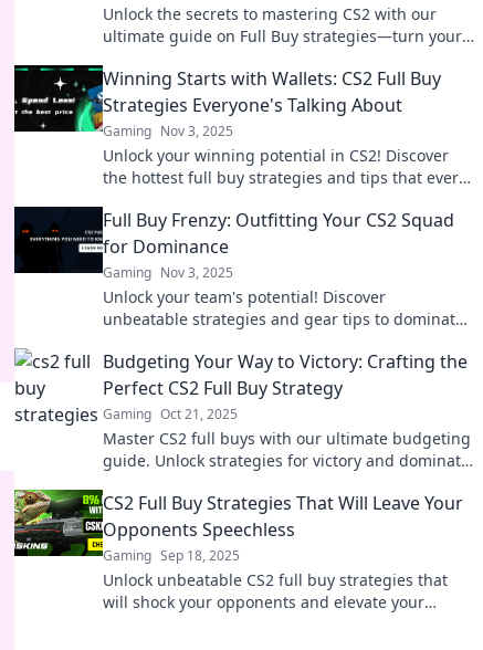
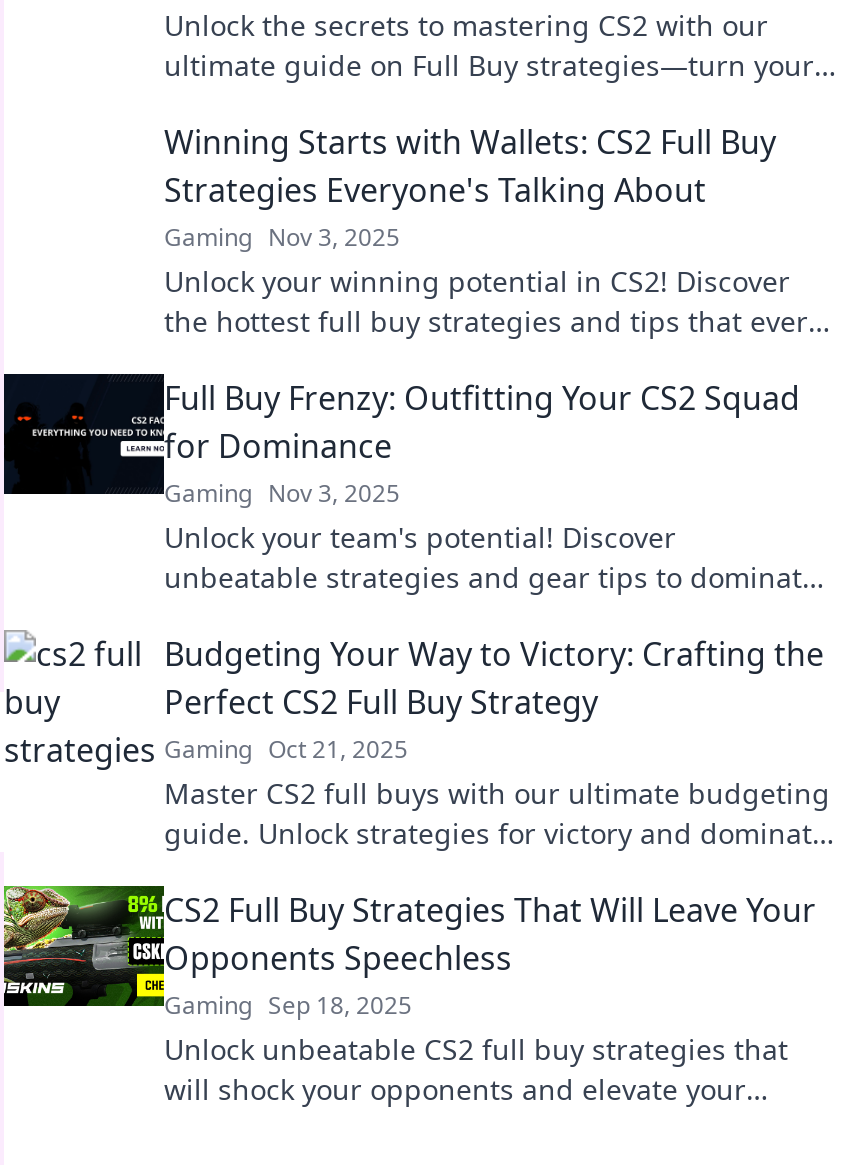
[13,64,99,133] [image] -> none

